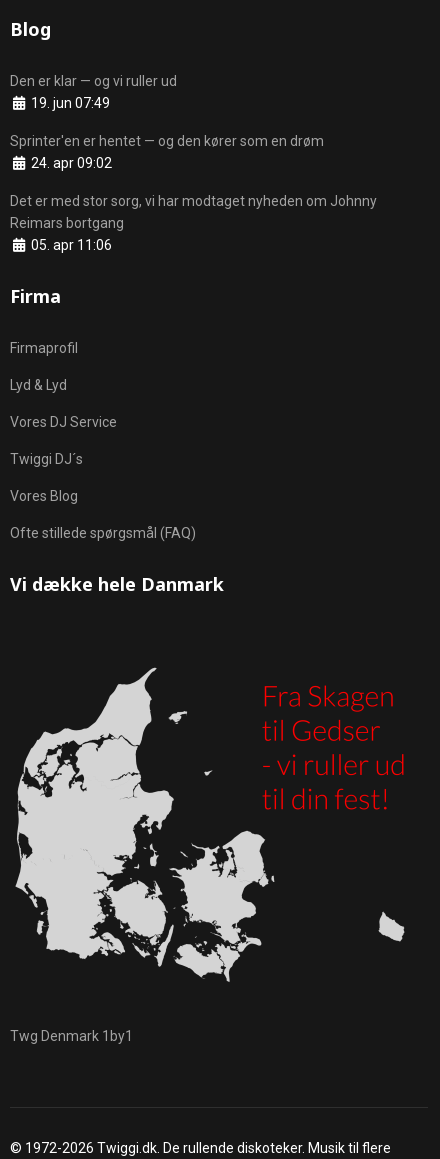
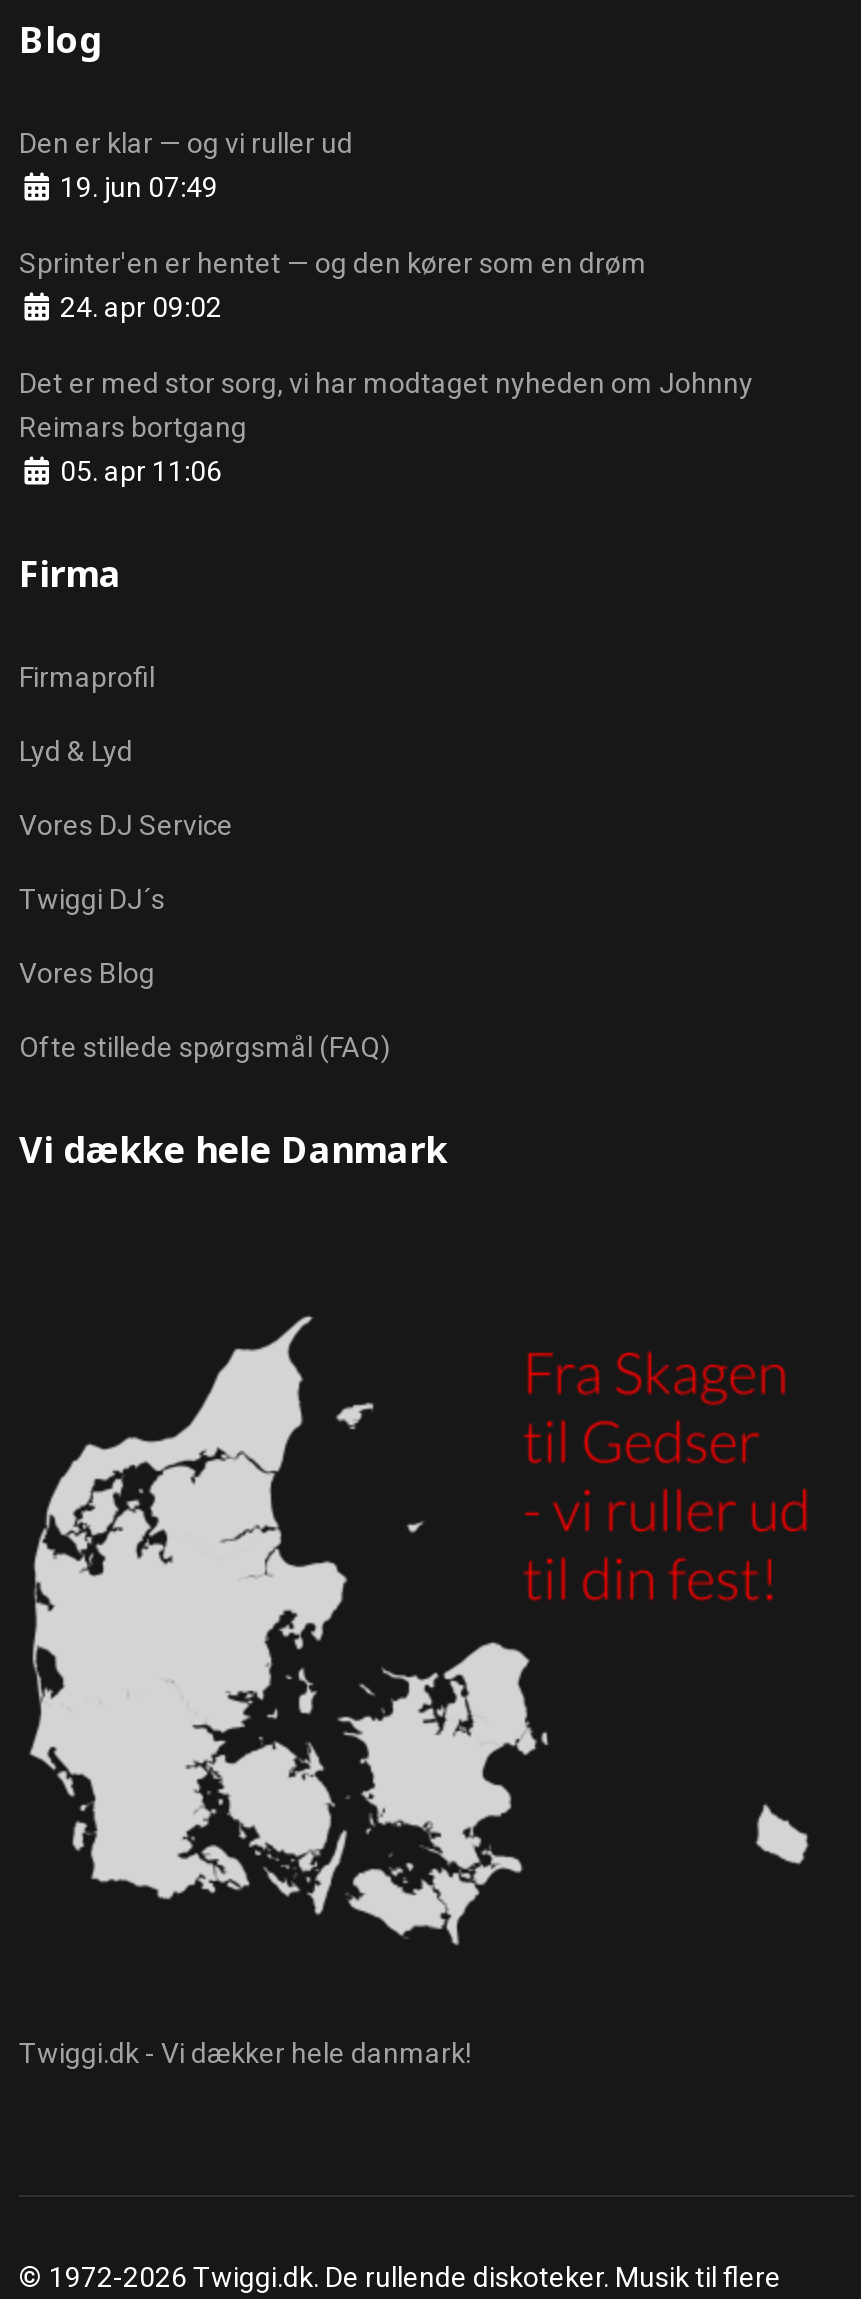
[10,1028,133,1044] Twg Denmark 1by1 -> [19,2037,471,2069] Twiggi.dk - Vi dækker hele danmark!

